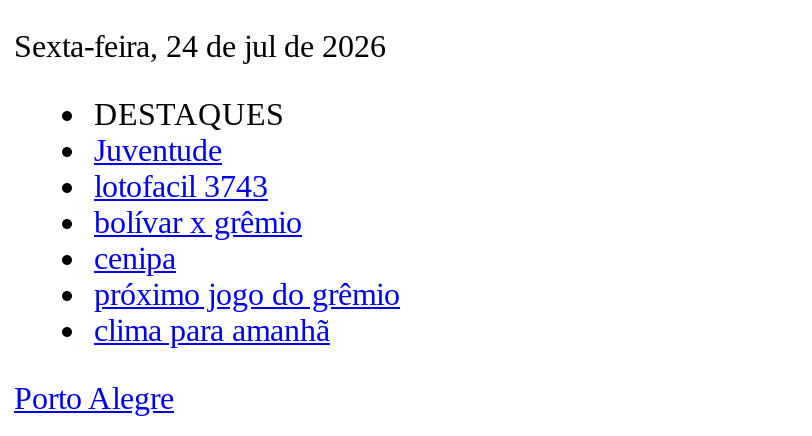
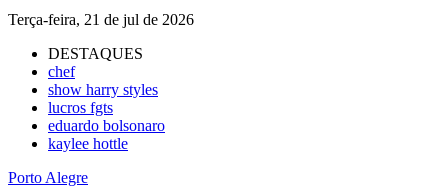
[14,29,386,63] Sexta-feira, 24 de jul de 2026 -> [8,11,194,28] Terça-feira, 21 de jul de 2026
[94,133,400,347] Juventude | lotofacil 3743 | bolívar x grêmio | cenipa | próximo jogo do grêmio | clima para amanhã -> [48,63,165,152] chef | show harry styles | lucros fgts | eduardo bolsonaro | kaylee hottle

